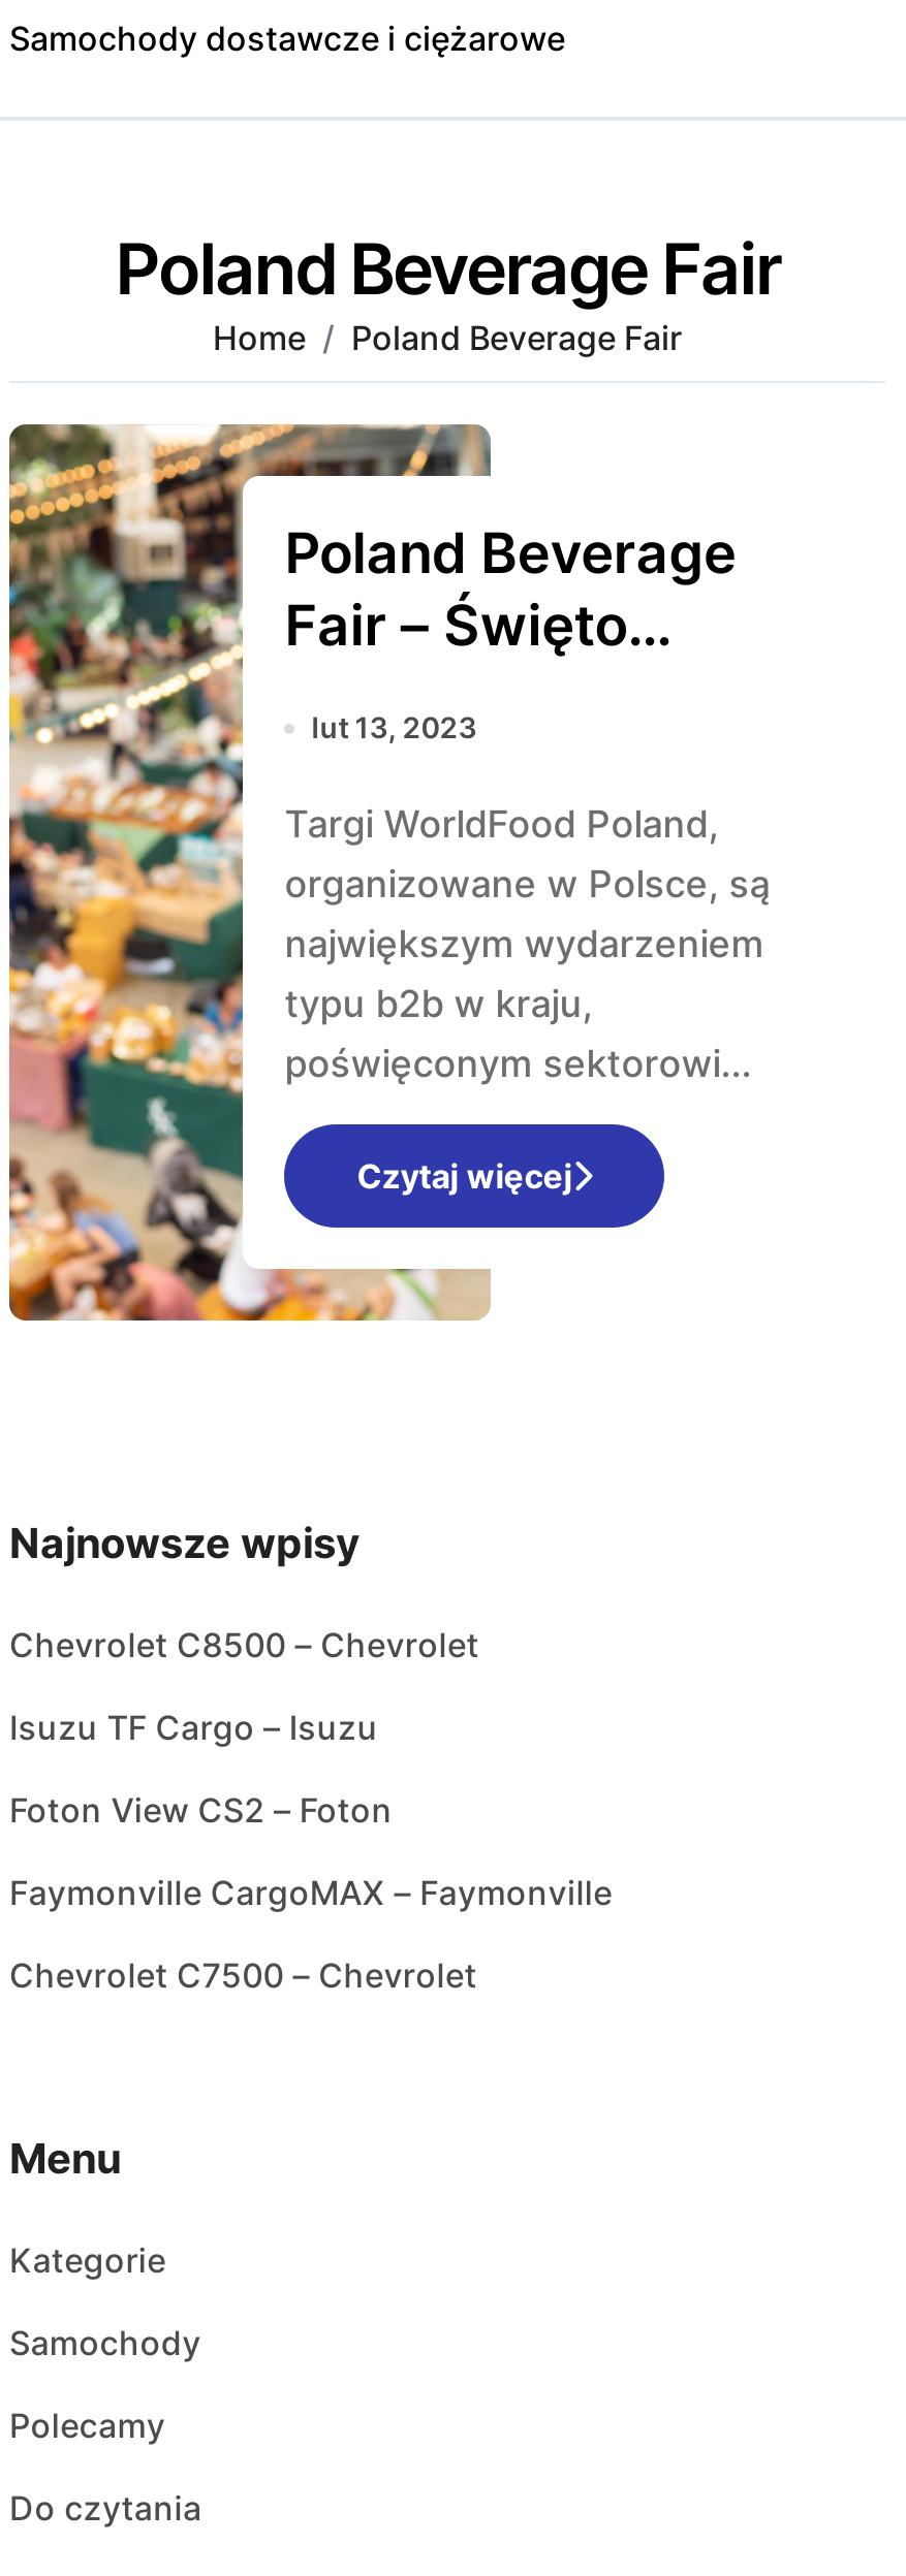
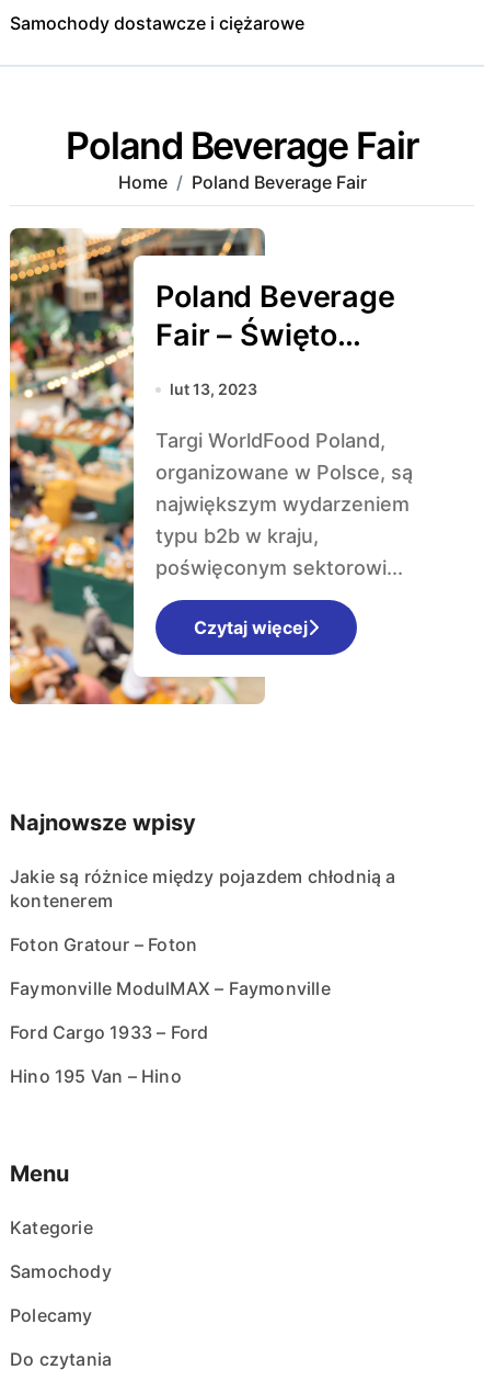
[9,1624,479,1665] Chevrolet C8500 – Chevrolet -> [10,865,396,912] Jakie są różnice między pojazdem chłodnią a | kontenerem
[9,1707,378,1748] Isuzu TF Cargo – Isuzu -> [10,933,197,955] Foton Gratour – Foton
[9,1789,392,1831] Foton View CS2 – Foton -> [10,977,330,999] Faymonville ModulMAX – Faymonville
[9,1872,612,1913] Faymonville CargoMAX – Faymonville -> [10,1021,208,1043] Ford Cargo 1933 – Ford
[9,1954,477,1996] Chevrolet C7500 – Chevrolet -> [10,1065,182,1087] Hino 195 Van – Hino

